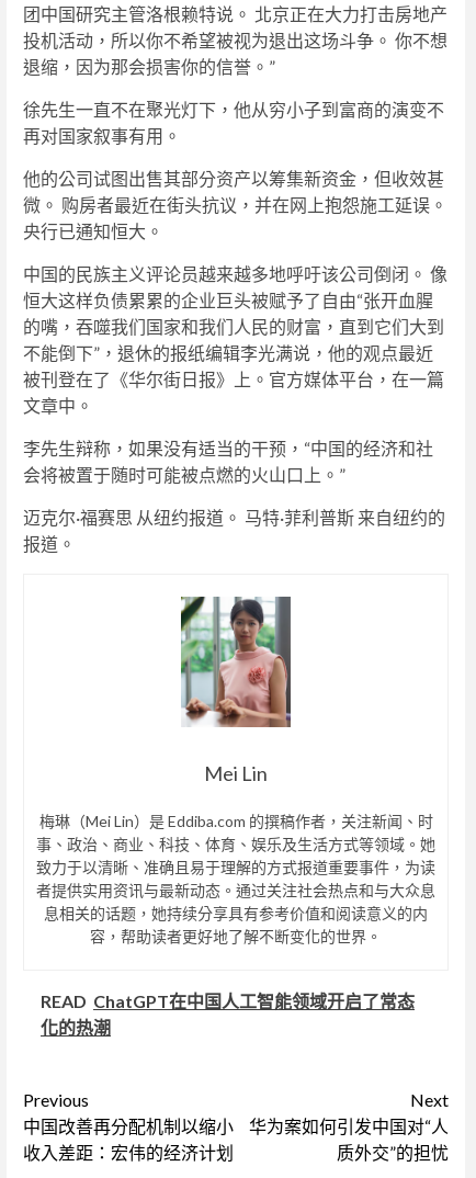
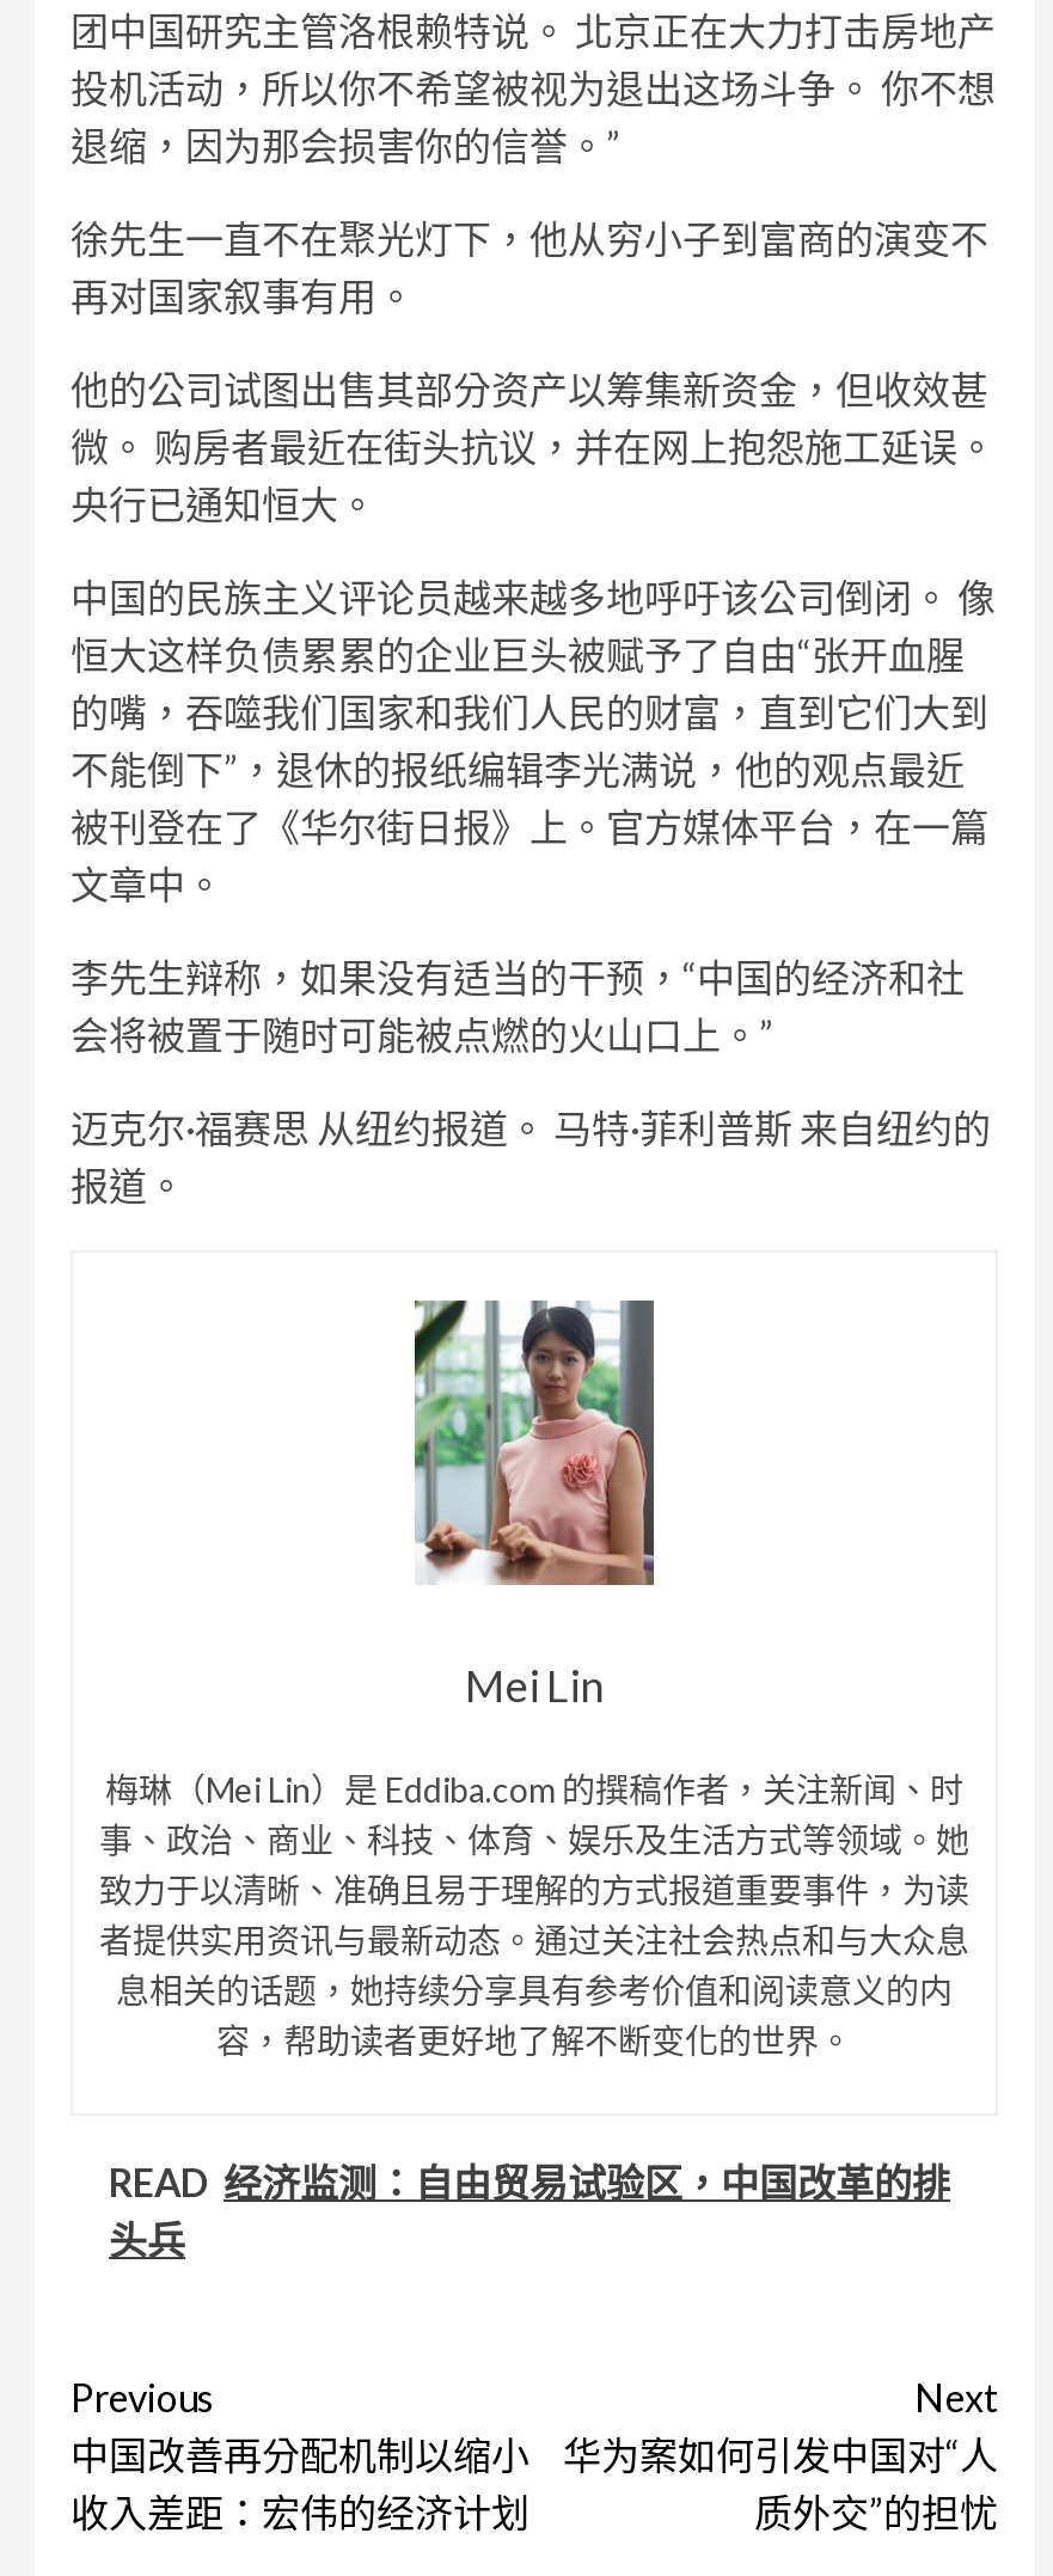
[41,990,415,1037] READ ChatGPT在中国人工智能领域开启了常态 | 化的热潮 -> [109,2158,950,2261] READ 经济监测：自由贸易试验区，中国改革的排 | 头兵

